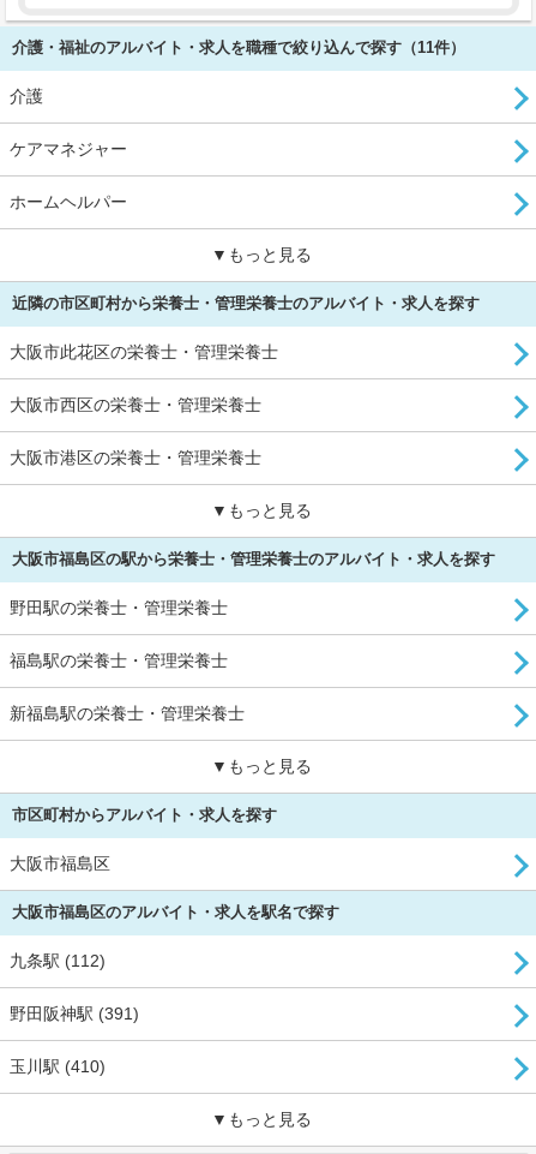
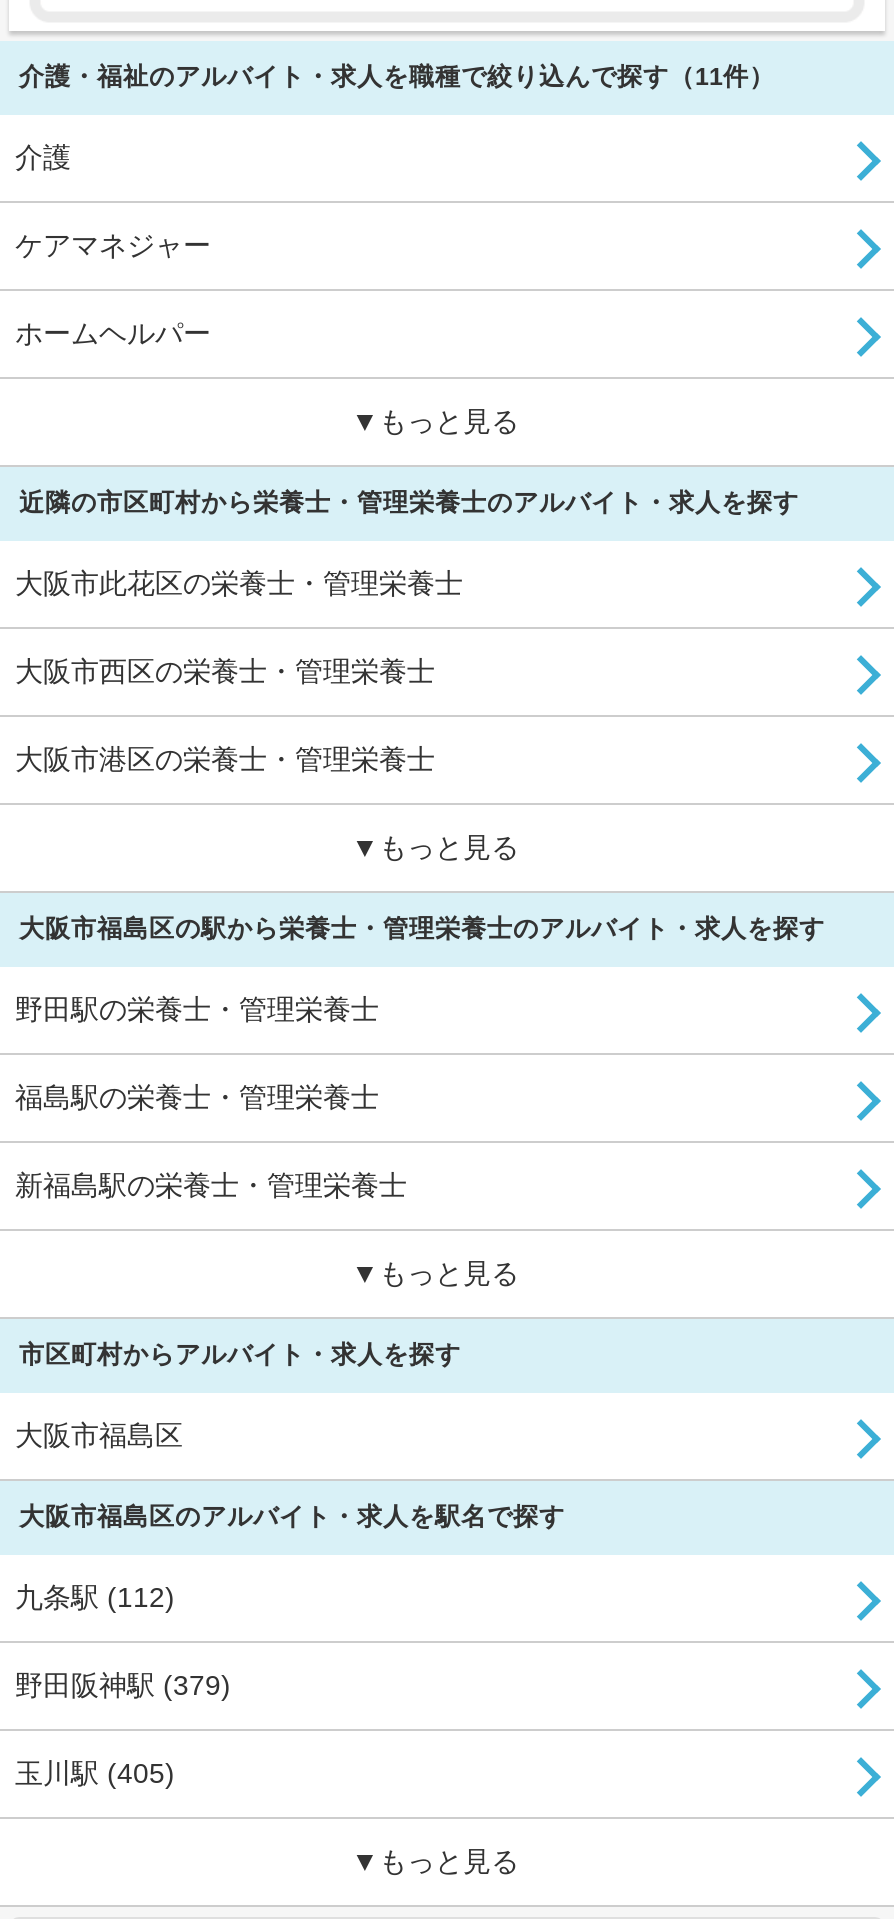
[10,1004,139,1023] 野田阪神駅 (391) -> [15,1669,231,1701] 野田阪神駅 (379)
[10,1057,106,1076] 玉川駅 (410) -> [15,1757,175,1789] 玉川駅 (405)

